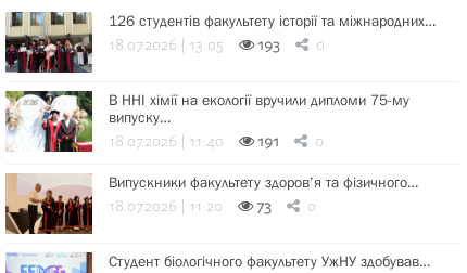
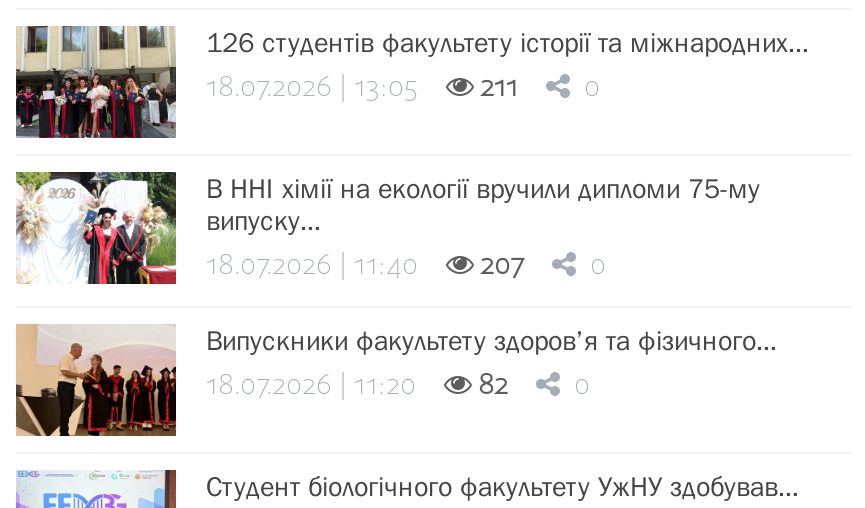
[257,35,280,57] 193 -> [480,68,518,110] 211
[257,131,279,154] 191 -> [480,246,524,288] 207
[256,196,272,219] 73 -> [478,366,508,408] 82

